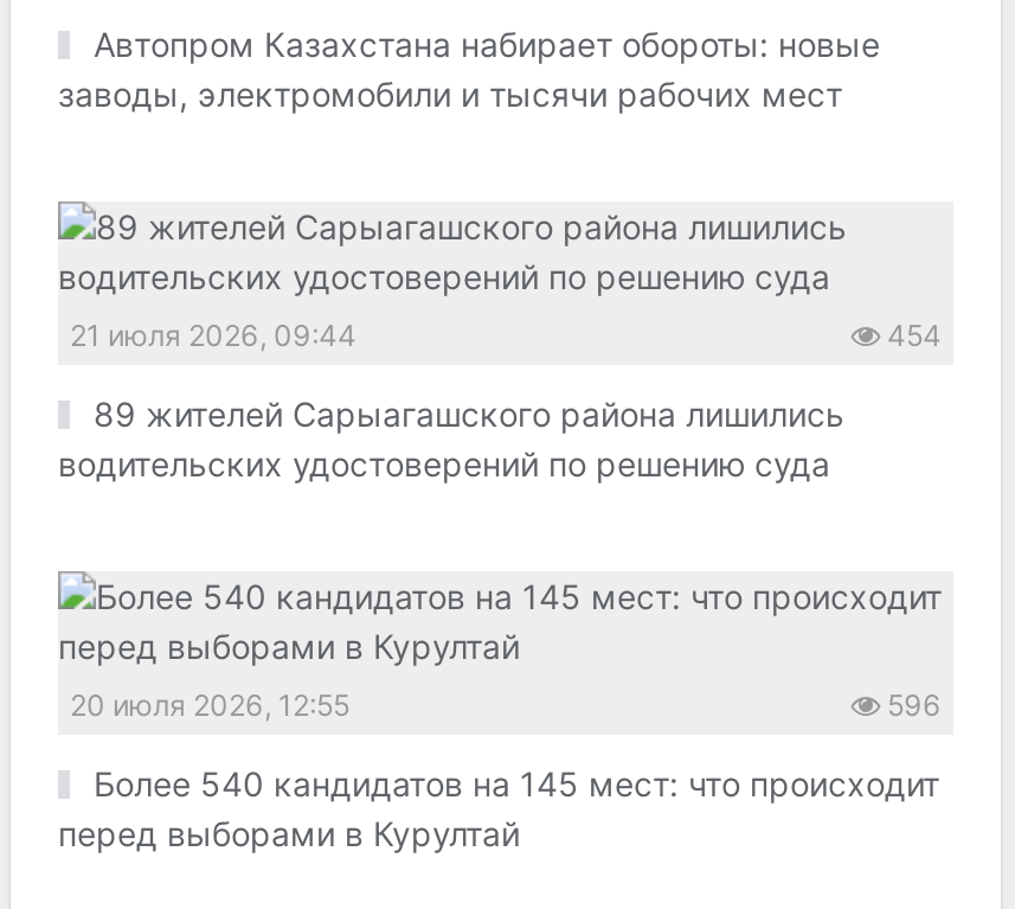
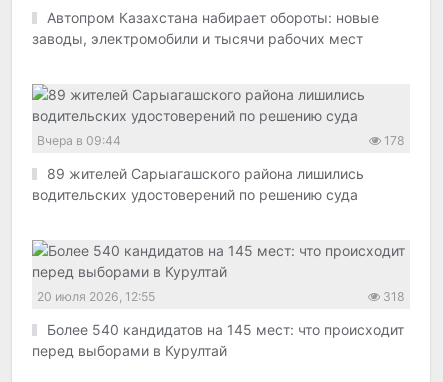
[70,318,942,354] 21 июля 2026, 09:44 | 454 -> [37,133,405,148] Вчера в 09:44 | 178
[880,688,942,723] 596 -> [380,289,405,304] 318

